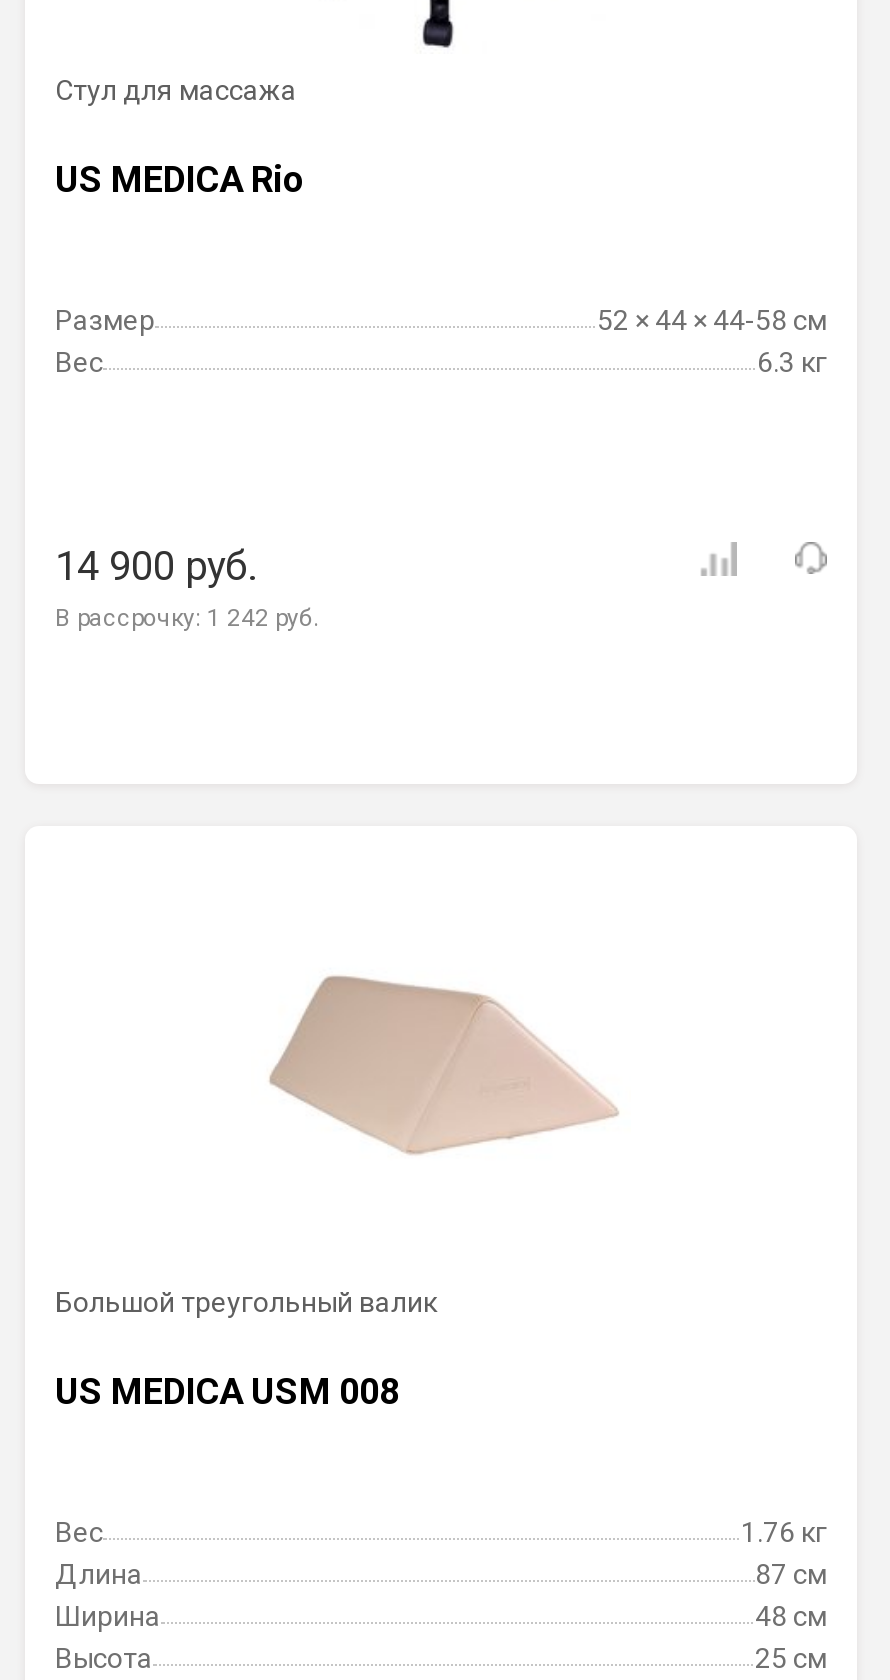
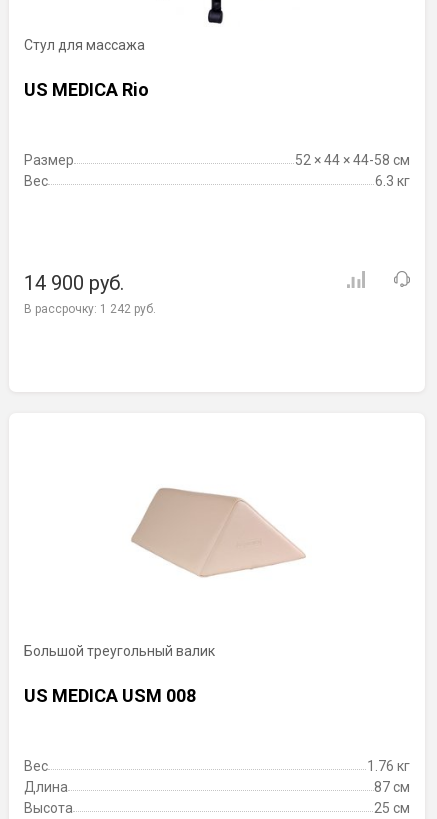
[55,1599,827,1631] Ширина | 48 см -> none

